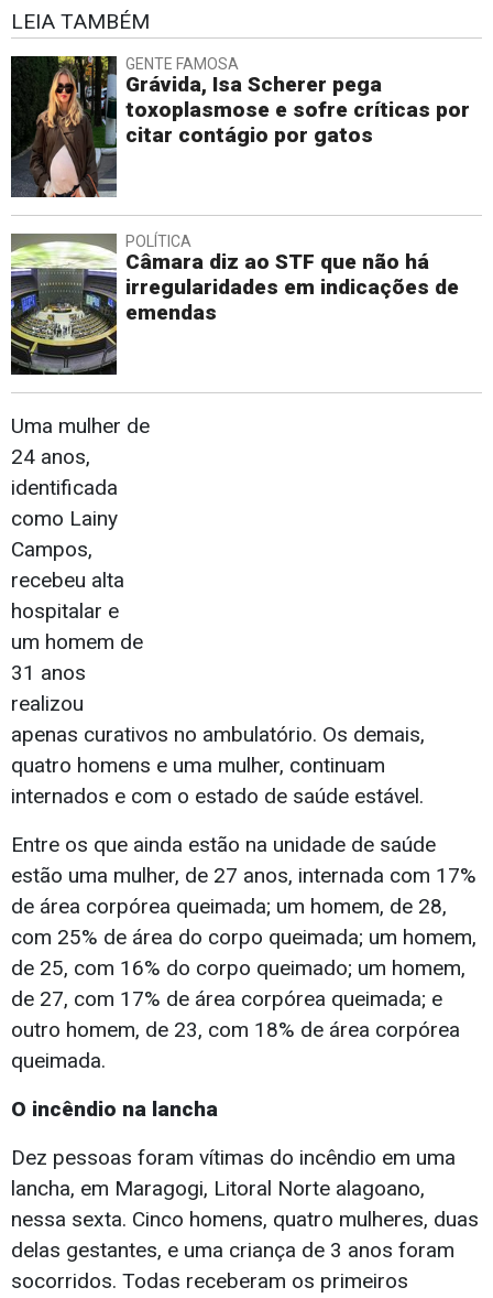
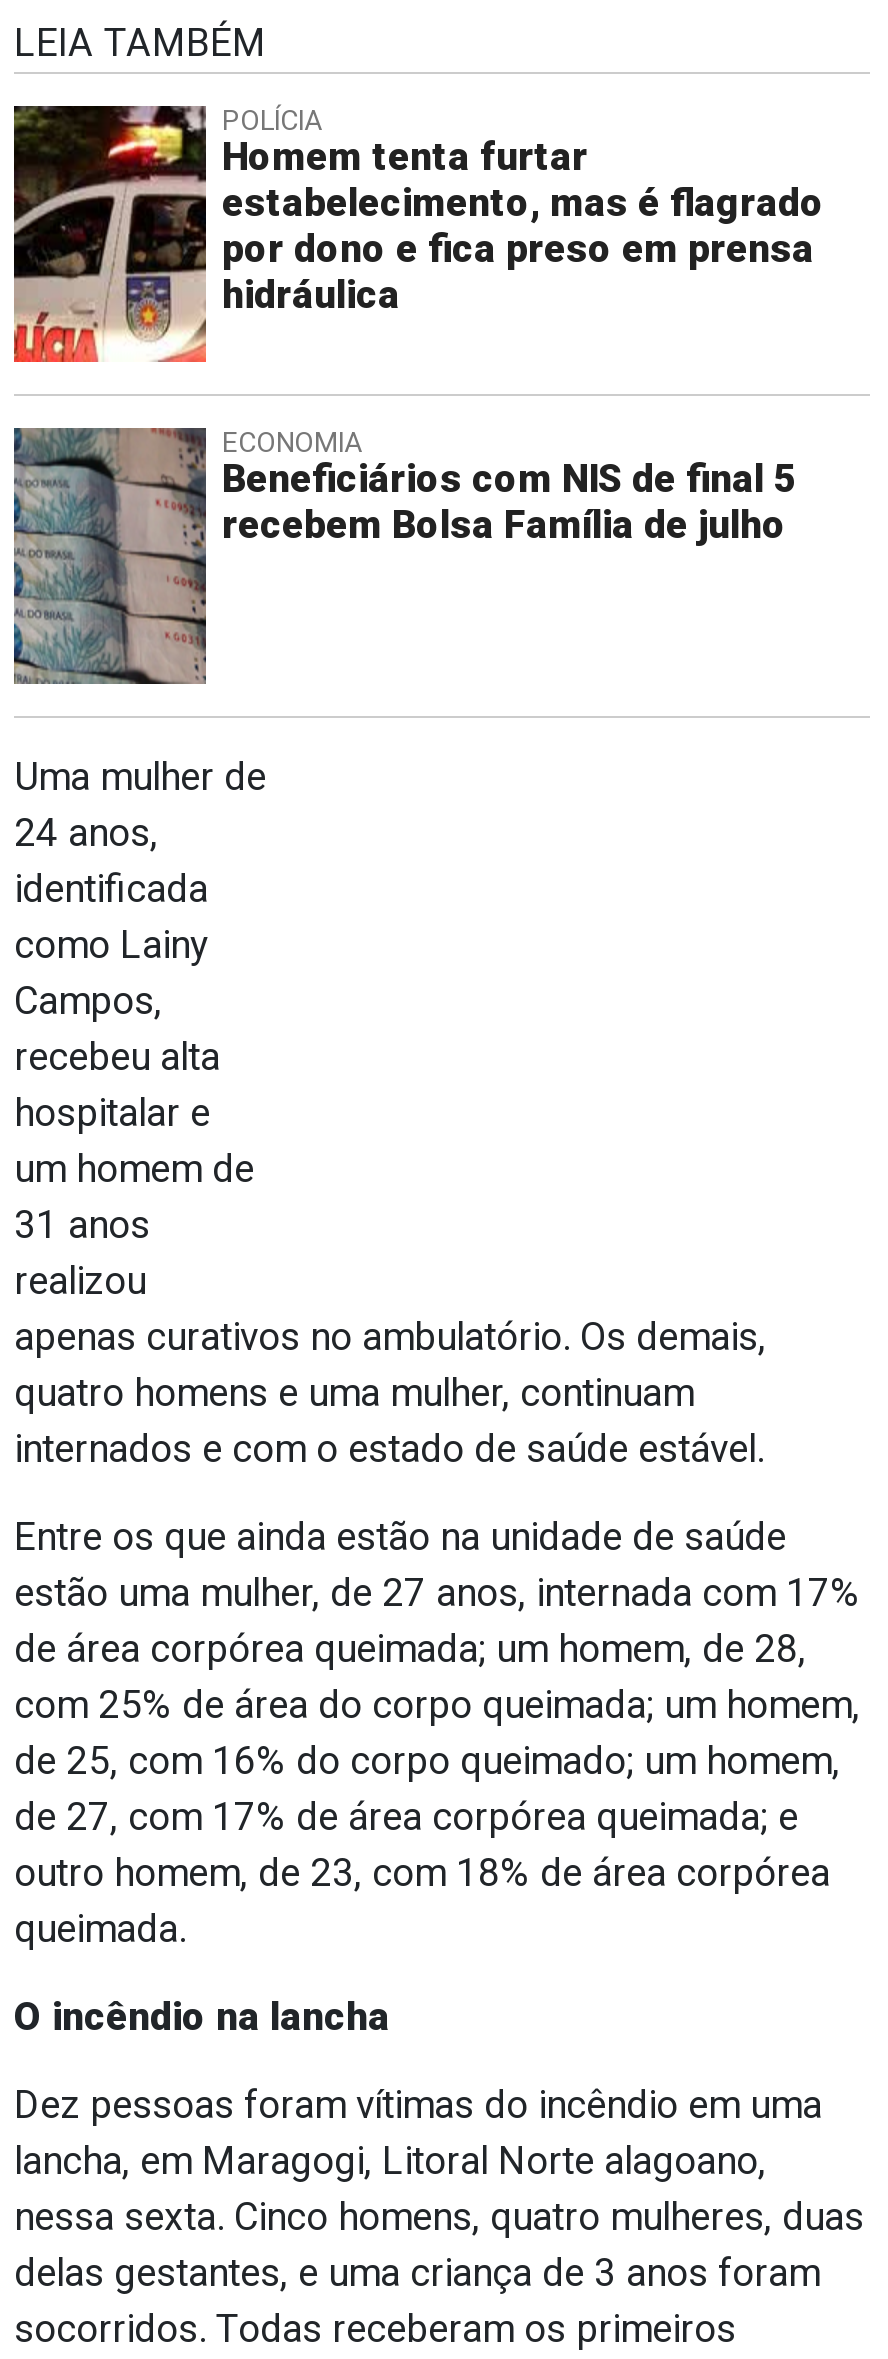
[10,55,470,198] [image] | GENTE FAMOSA | Grávida, Isa Scherer pega | toxoplasmose e sofre críticas por | citar contágio por gatos -> [12,103,824,363] [image] | POLÍCIA | Homem tenta furtar | estabelecimento, mas é flagrado | por dono e fica preso em prensa | hidráulica
[10,233,459,376] [image] | POLÍTICA | Câmara diz ao STF que não há | irregularidades em indicações de | emendas -> [12,425,796,685] [image] | ECONOMIA | Beneficiários com NIS de final 5 | recebem Bolsa Família de julho

